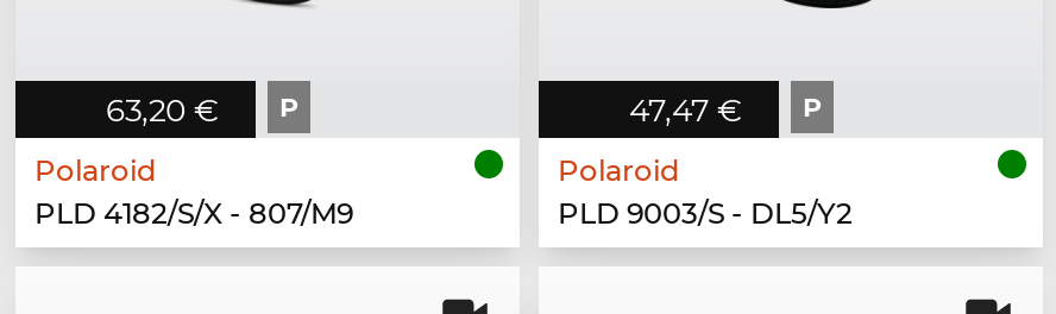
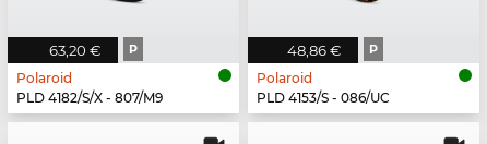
[629,90,822,128] 47,47 € P -> [287,41,378,59] 48,86 € P
[558,195,853,231] PLD 9003/S - DL5/Y2 -> [257,89,390,106] PLD 4153/S - 086/UC

